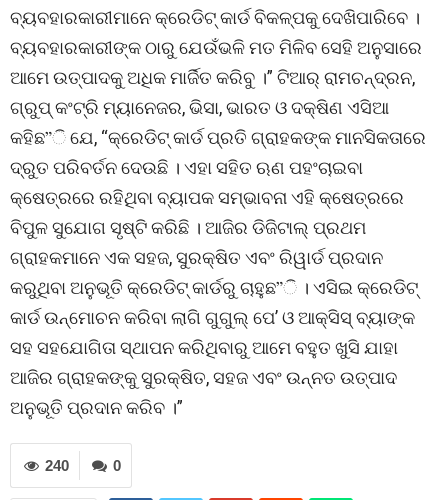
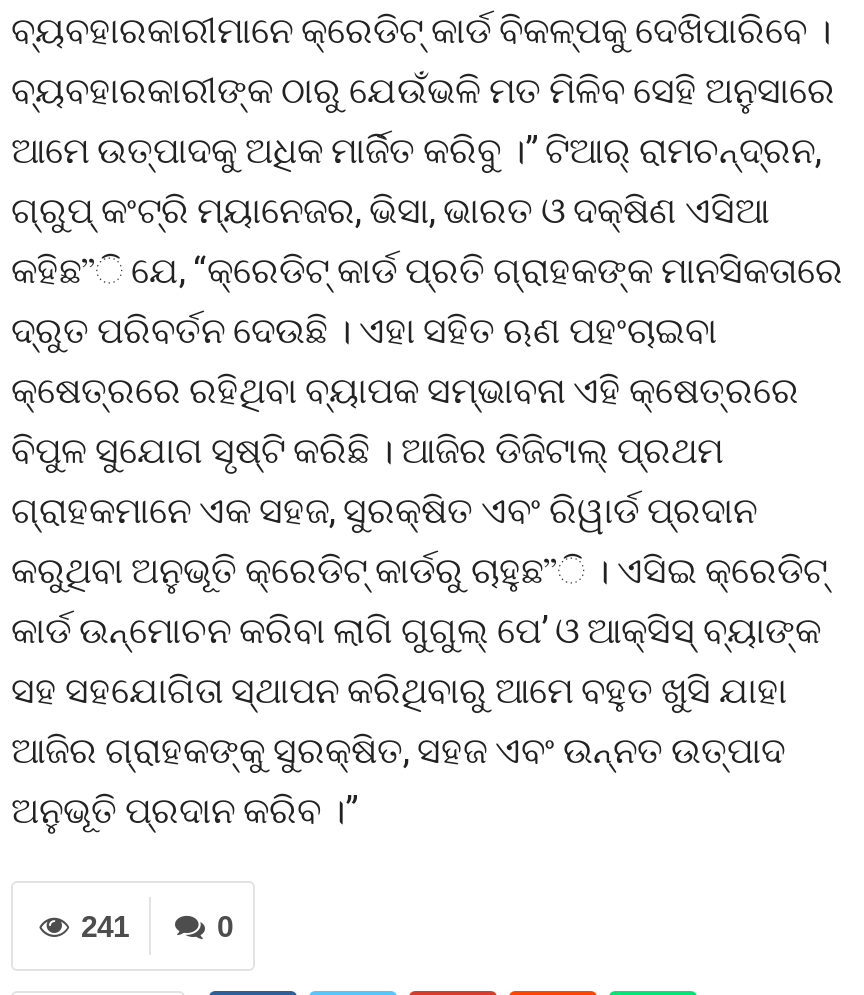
[45,457,69,474] 240 -> [81,909,129,943] 241

